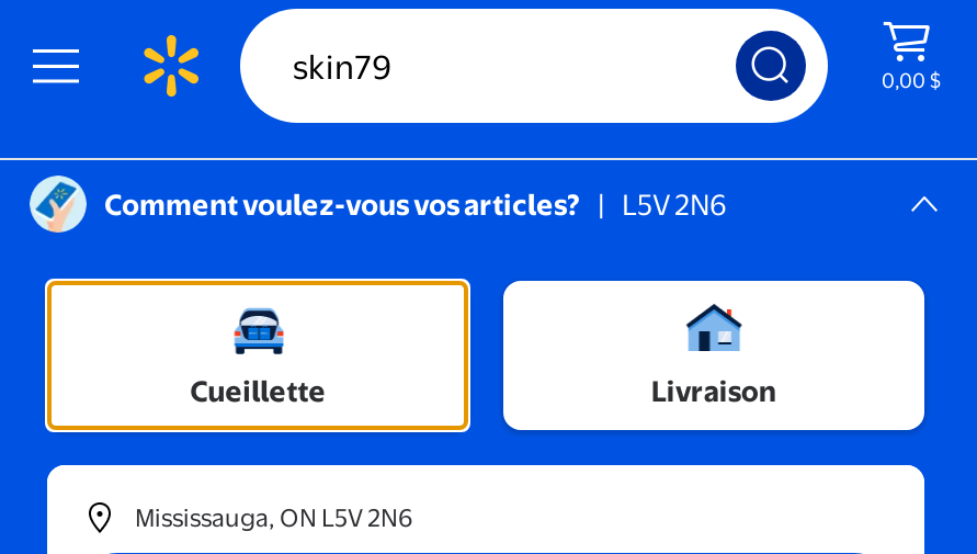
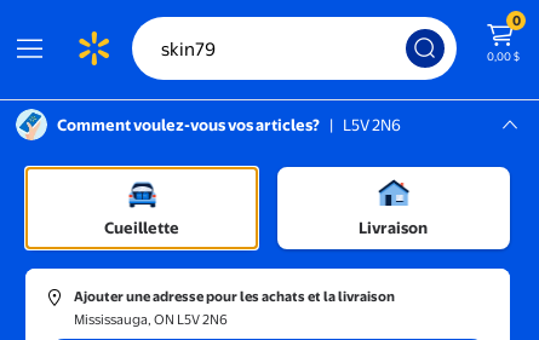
none -> [512,12,520,29] 0
none -> [74,288,395,305] Ajouter une adresse pour les achats et la livraison

